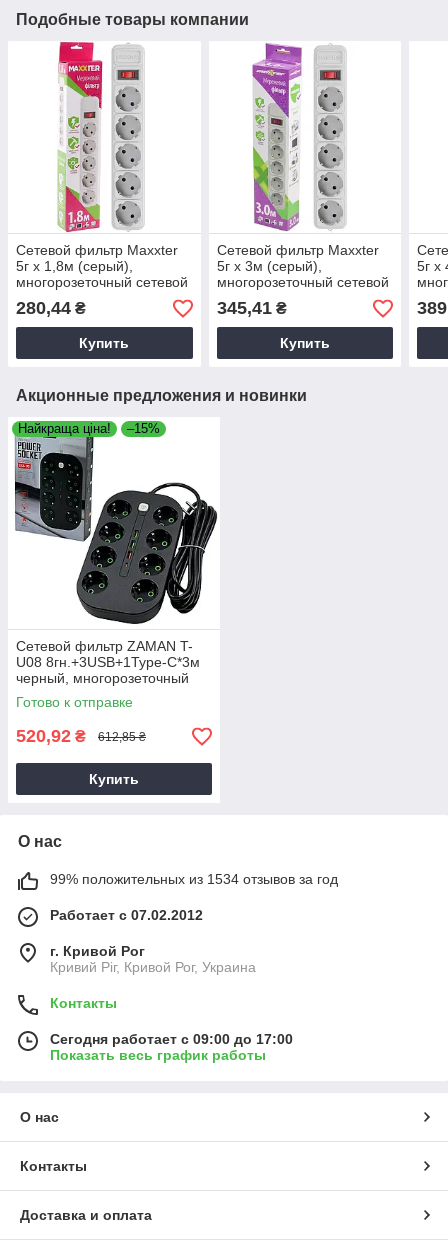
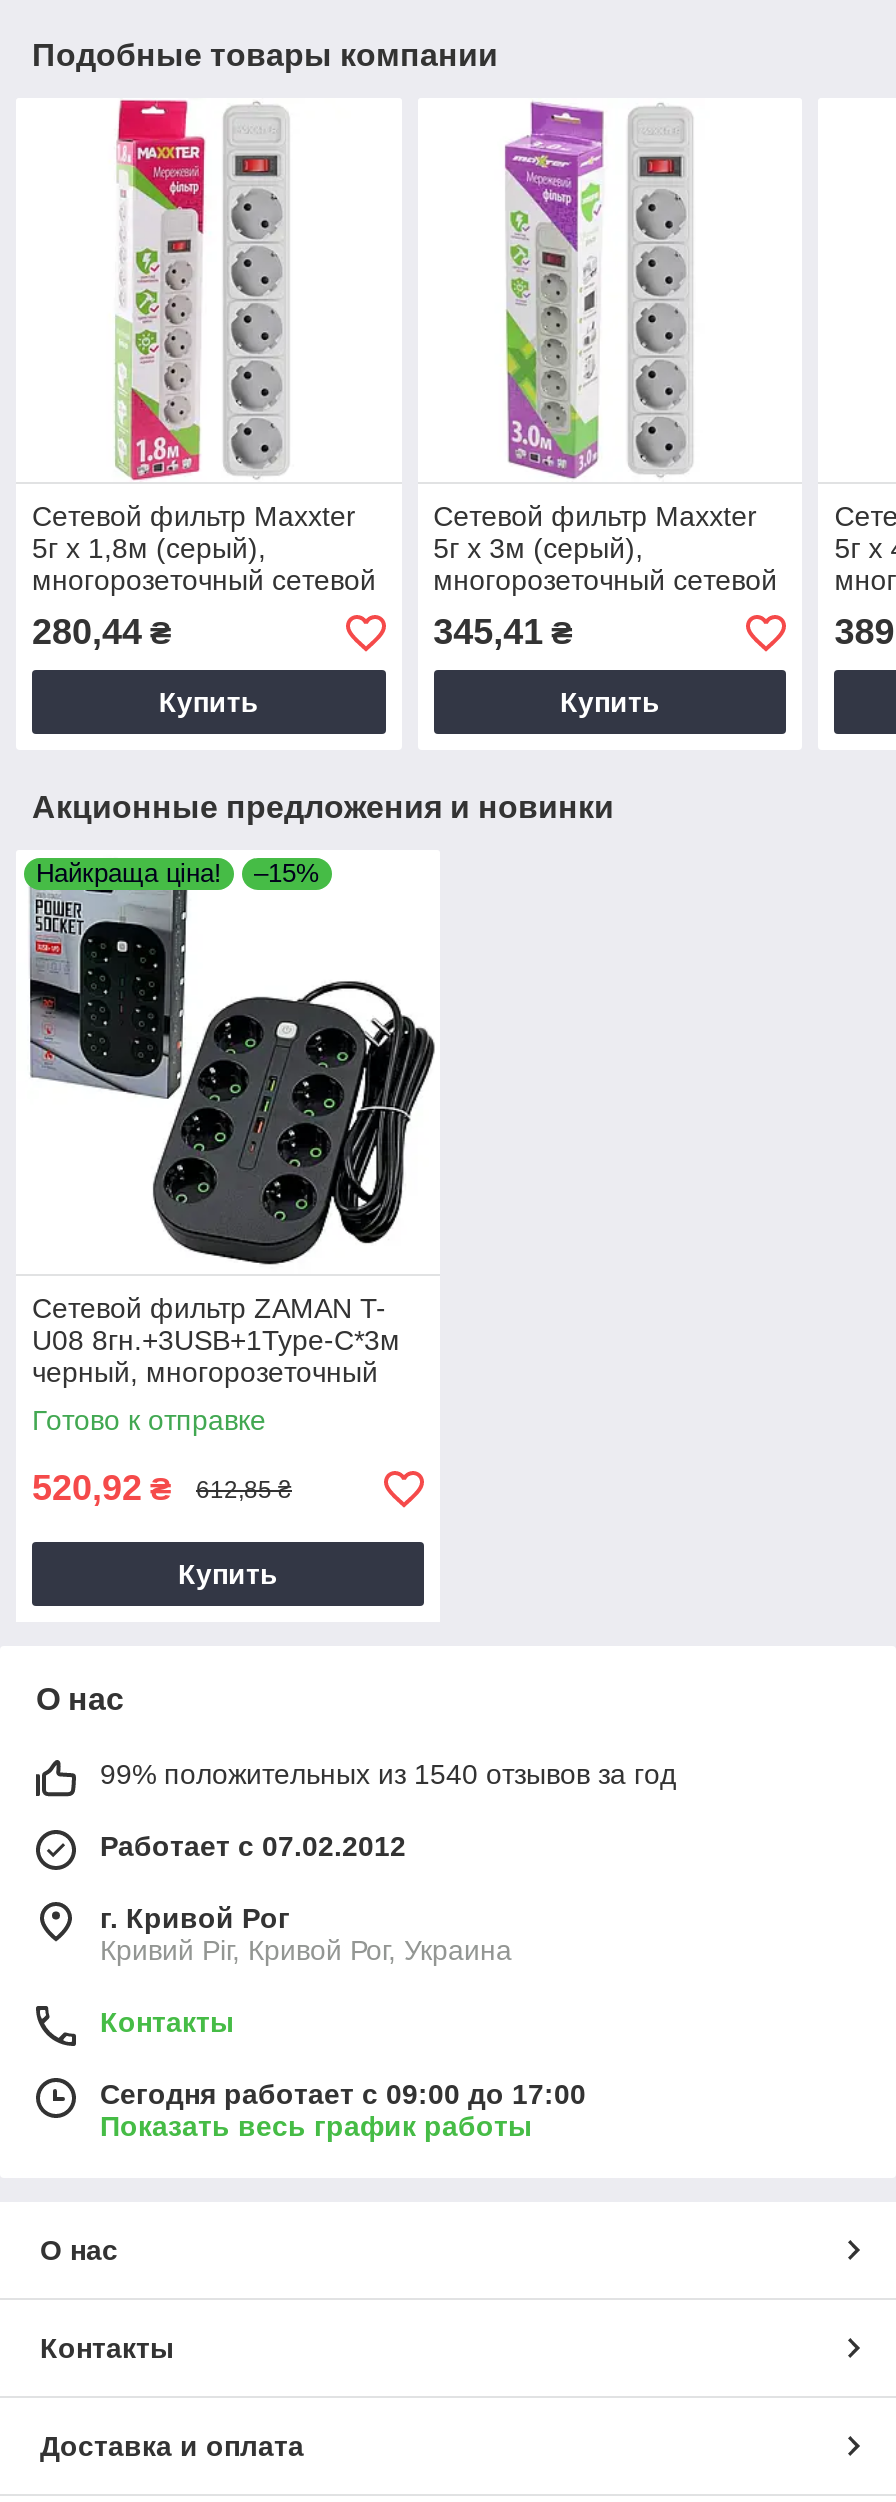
[50,871,338,887] 99% положительных из 1534 отзывов за год -> [100,1759,676,1791] 99% положительных из 1540 отзывов за год

